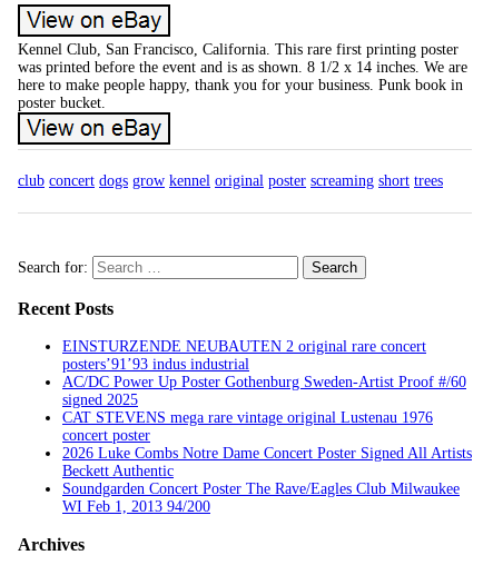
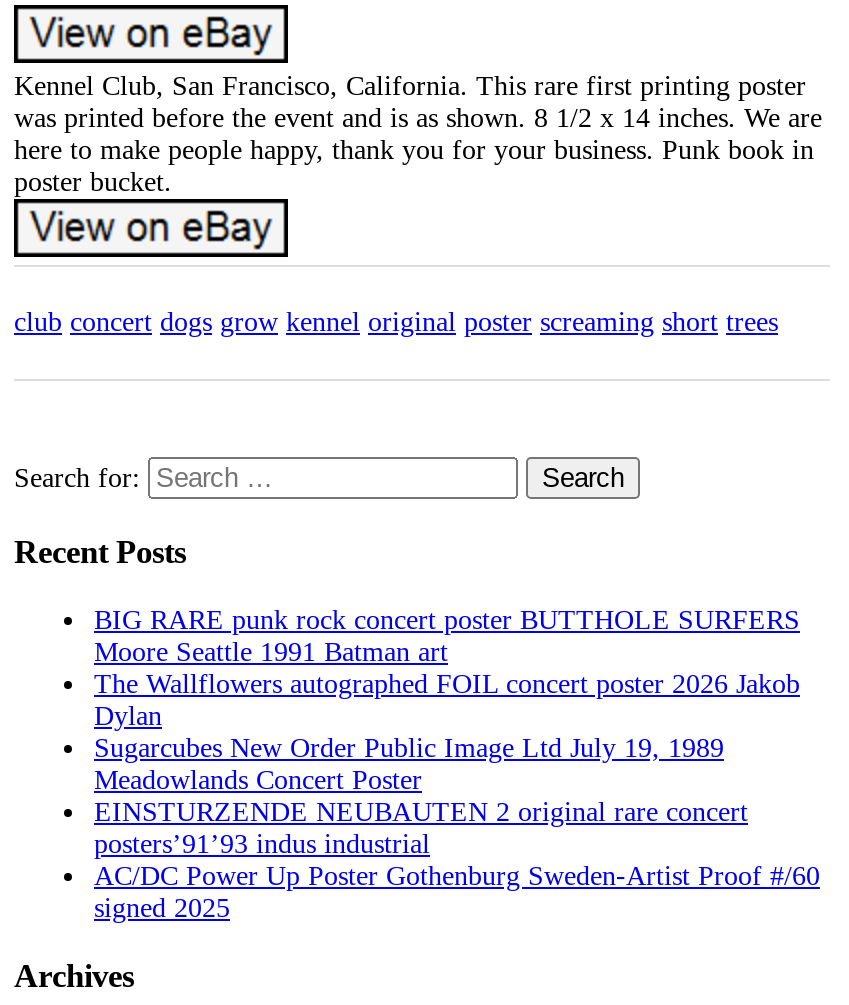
none -> [94,605,800,795] BIG RARE punk rock concert poster BUTTHOLE SURFERS | Moore Seattle 1991 Batman art | The Wallflowers autographed FOIL concert poster 2026 Jakob | Dylan | Sugarcubes New Order Public Image Ltd July 19, 1989 | Meadowlands Concert Poster
moved [62,338,466,408] -> [94,797,820,923]: EINSTURZENDE NEUBAUTEN 2 original rare concert | posters’91’93 indus industrial | AC/DC Power Up Poster Gothenburg Sweden-Artist Proof #/60 | signed 2025
[62,409,472,515] CAT STEVENS mega rare vintage original Lustenau 1976 | concert poster | 2026 Luke Combs Notre Dame Concert Poster Signed All Artists | Beckett Authentic | Soundgarden Concert Poster The Rave/Eagles Club Milwaukee | WI Feb 1, 2013 94/200 -> none

